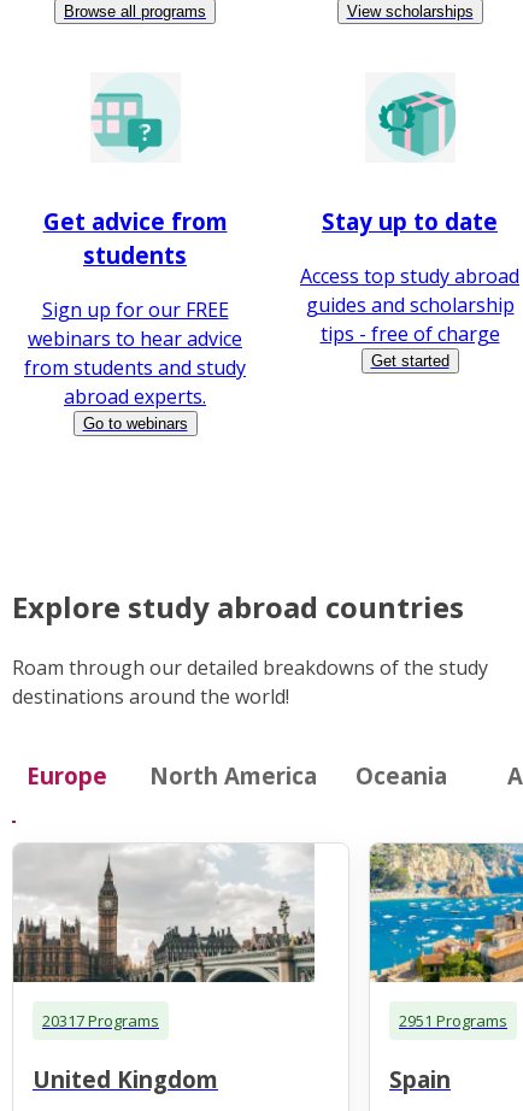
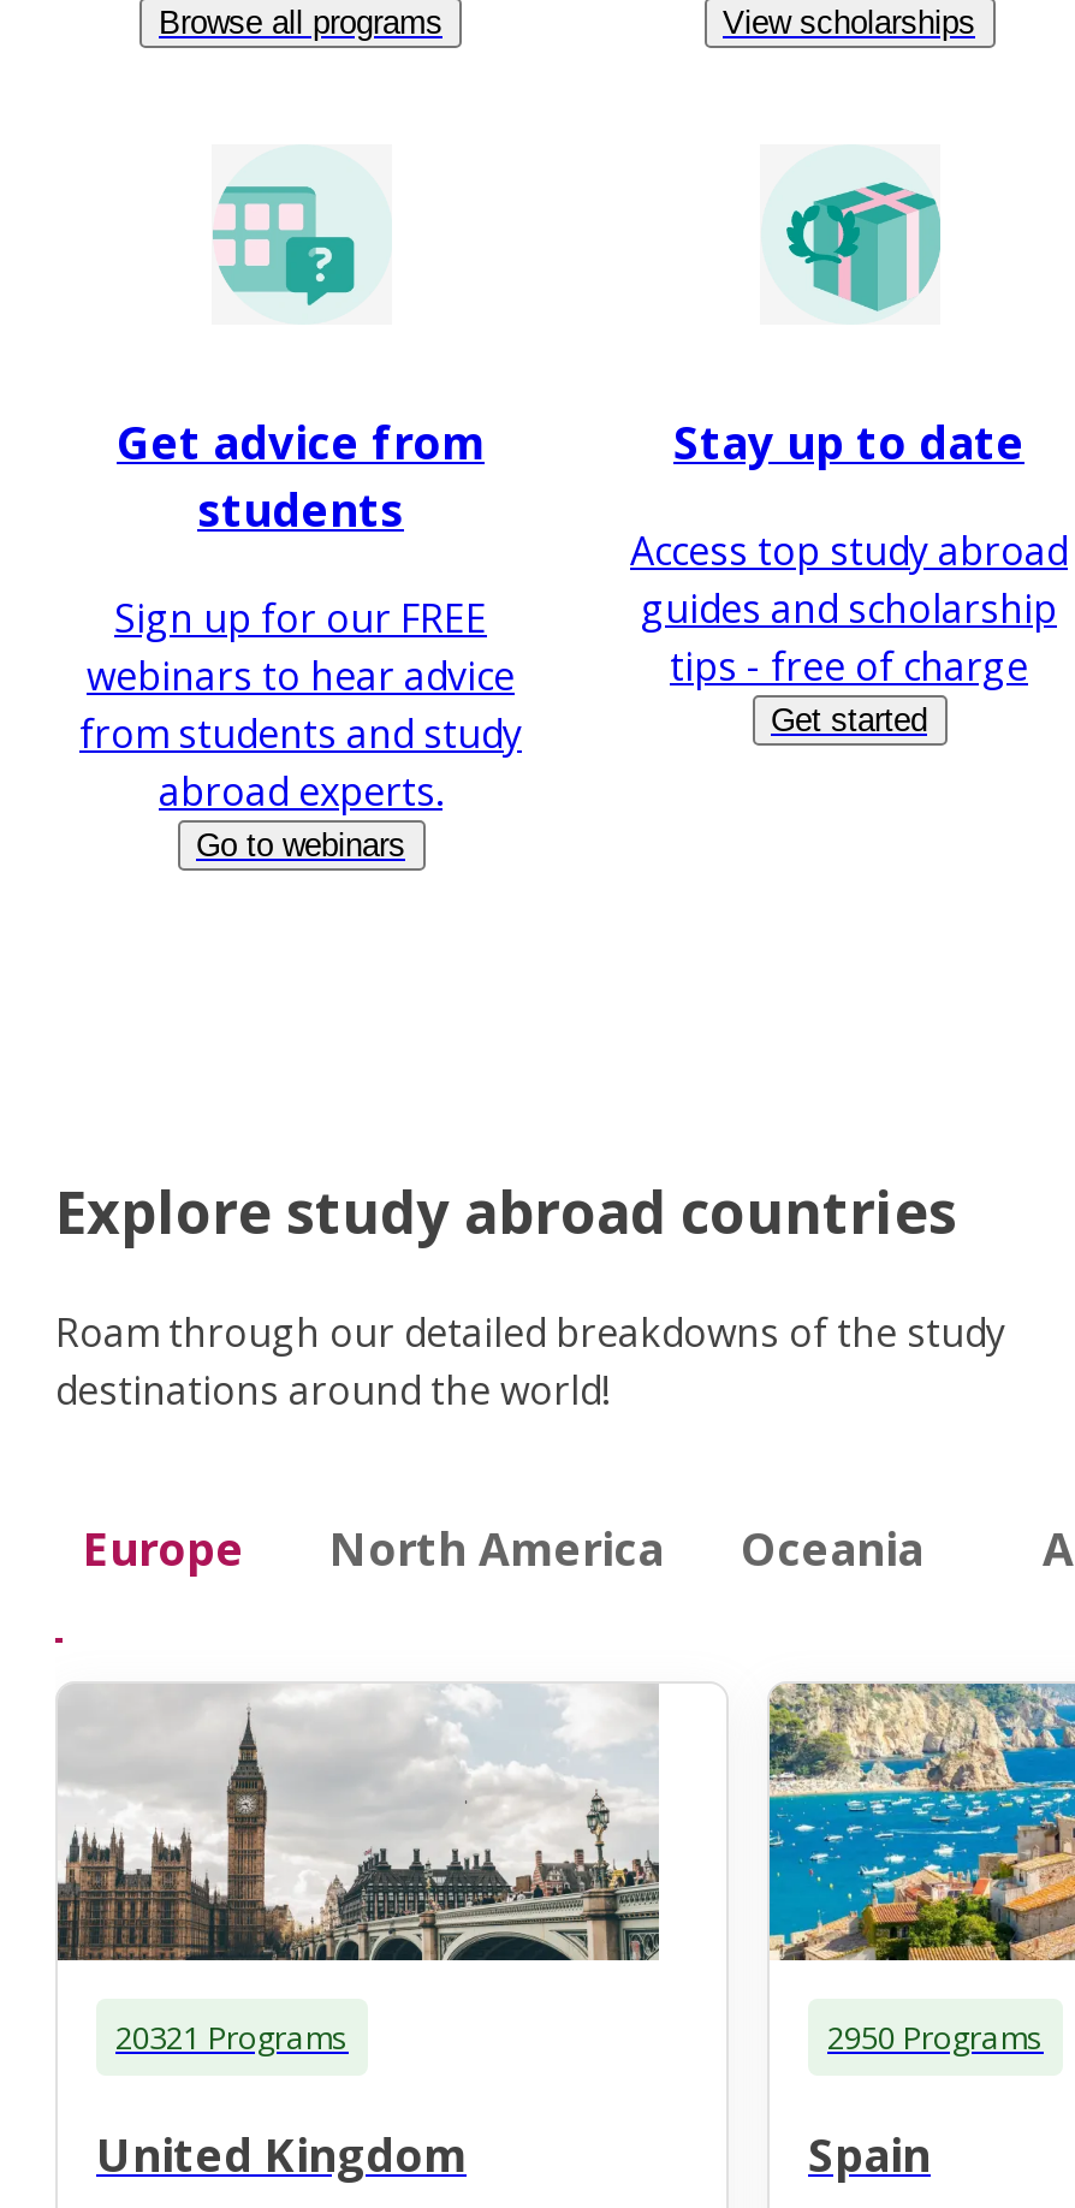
[42,1009,159,1031] 20317 Programs -> [115,2015,349,2058] 20321 Programs
[399,1009,507,1031] 2951 Programs -> [827,2015,1044,2058] 2950 Programs

